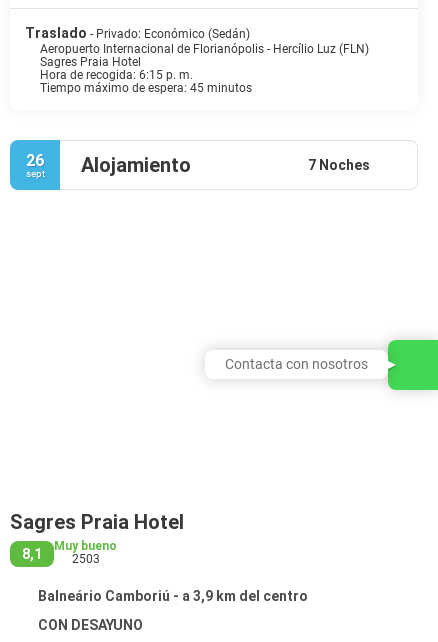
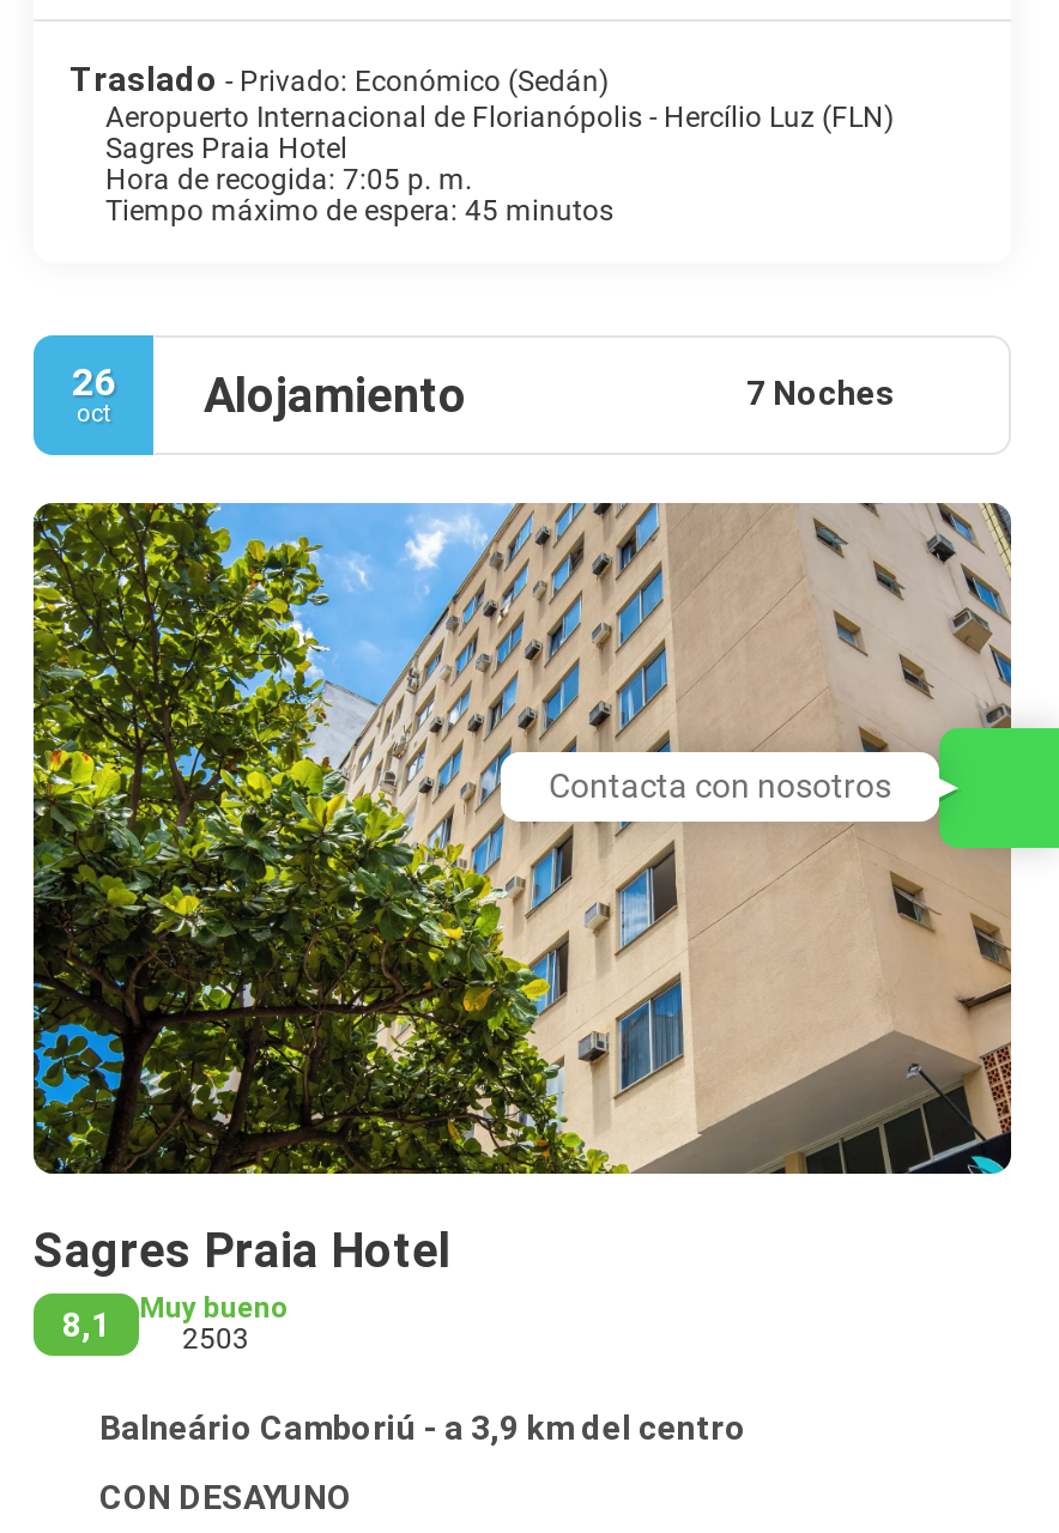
[40,68,193,82] Hora de recogida: 6:15 p. m. -> [105,162,472,195] Hora de recogida: 7:05 p. m.
none -> [31,499,1052,1177] [image]
[25,168,44,179] sept -> [77,400,110,427] oct
[225,356,368,372] Contacta con nosotros -> none

